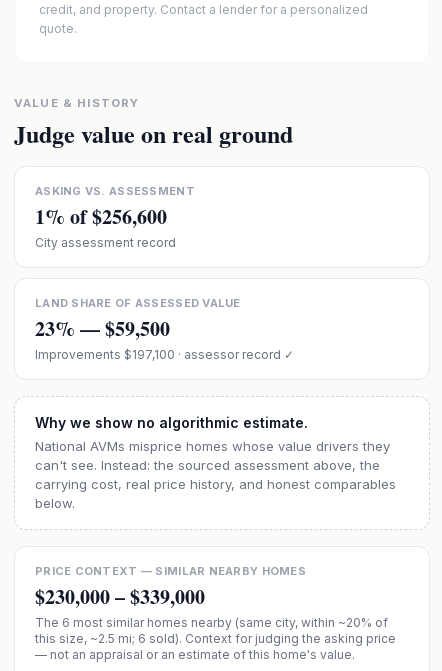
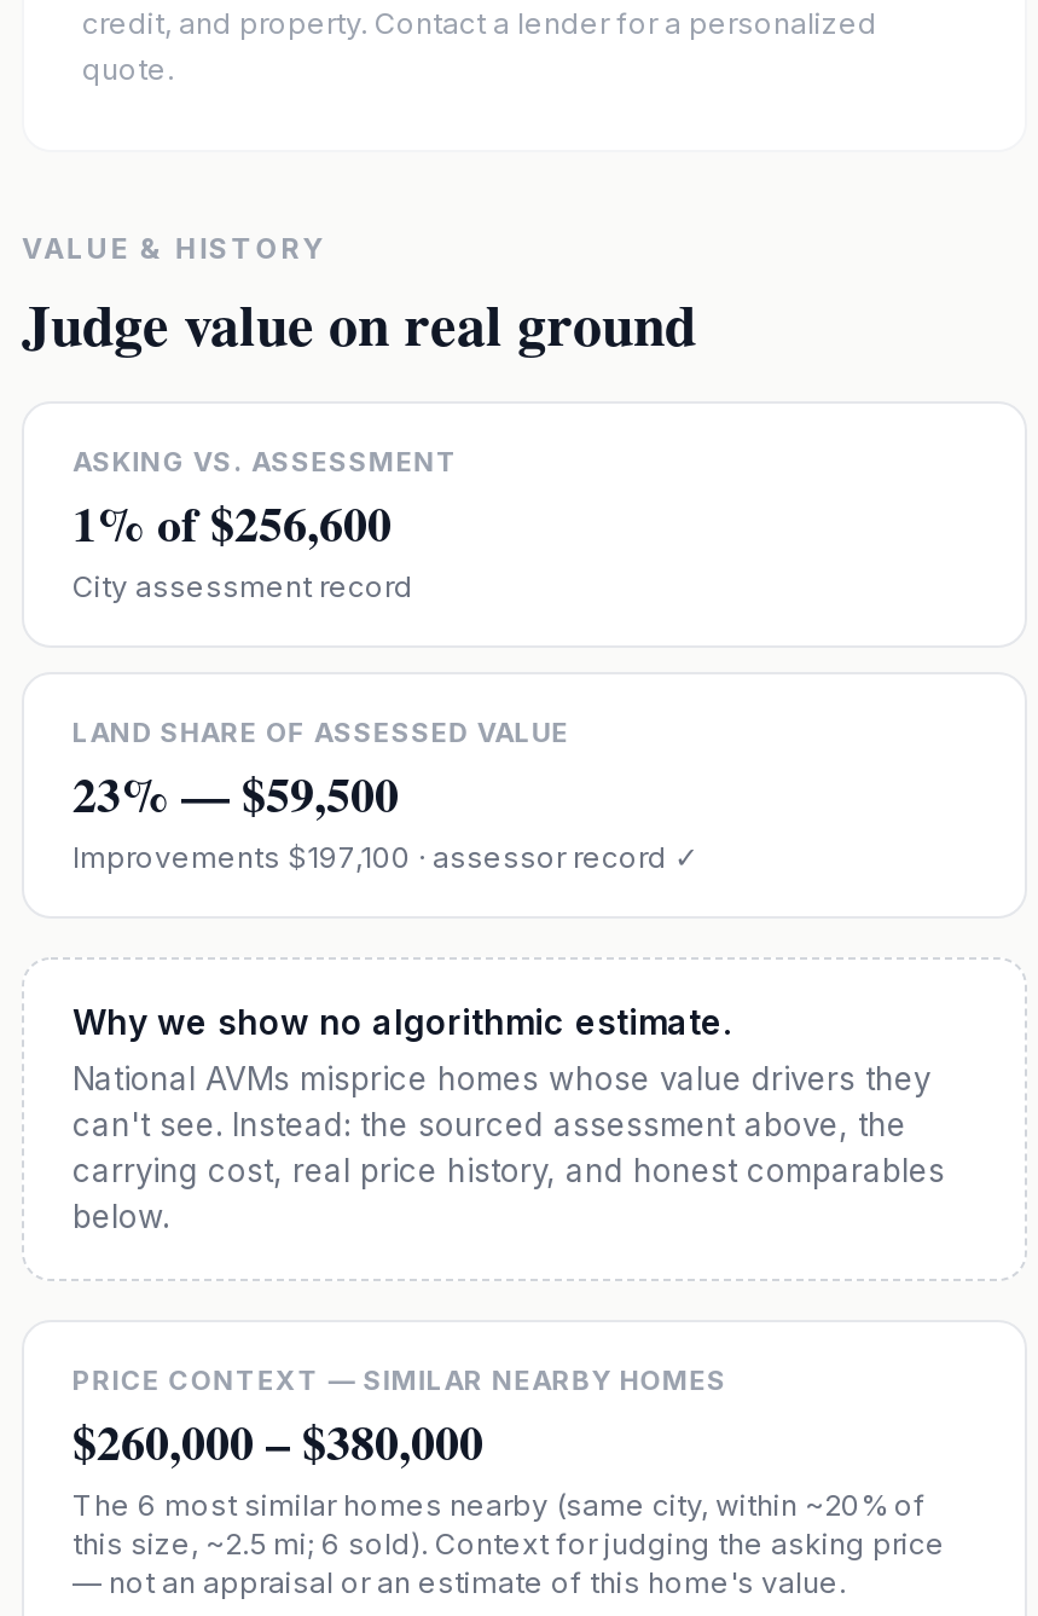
[35,582,205,611] $230,000 – $339,000 -> [73,1407,483,1477] $260,000 – $380,000

